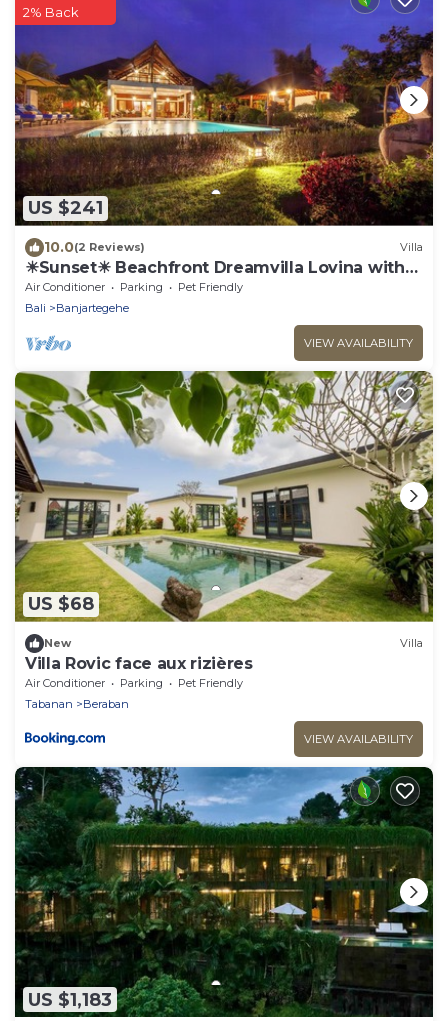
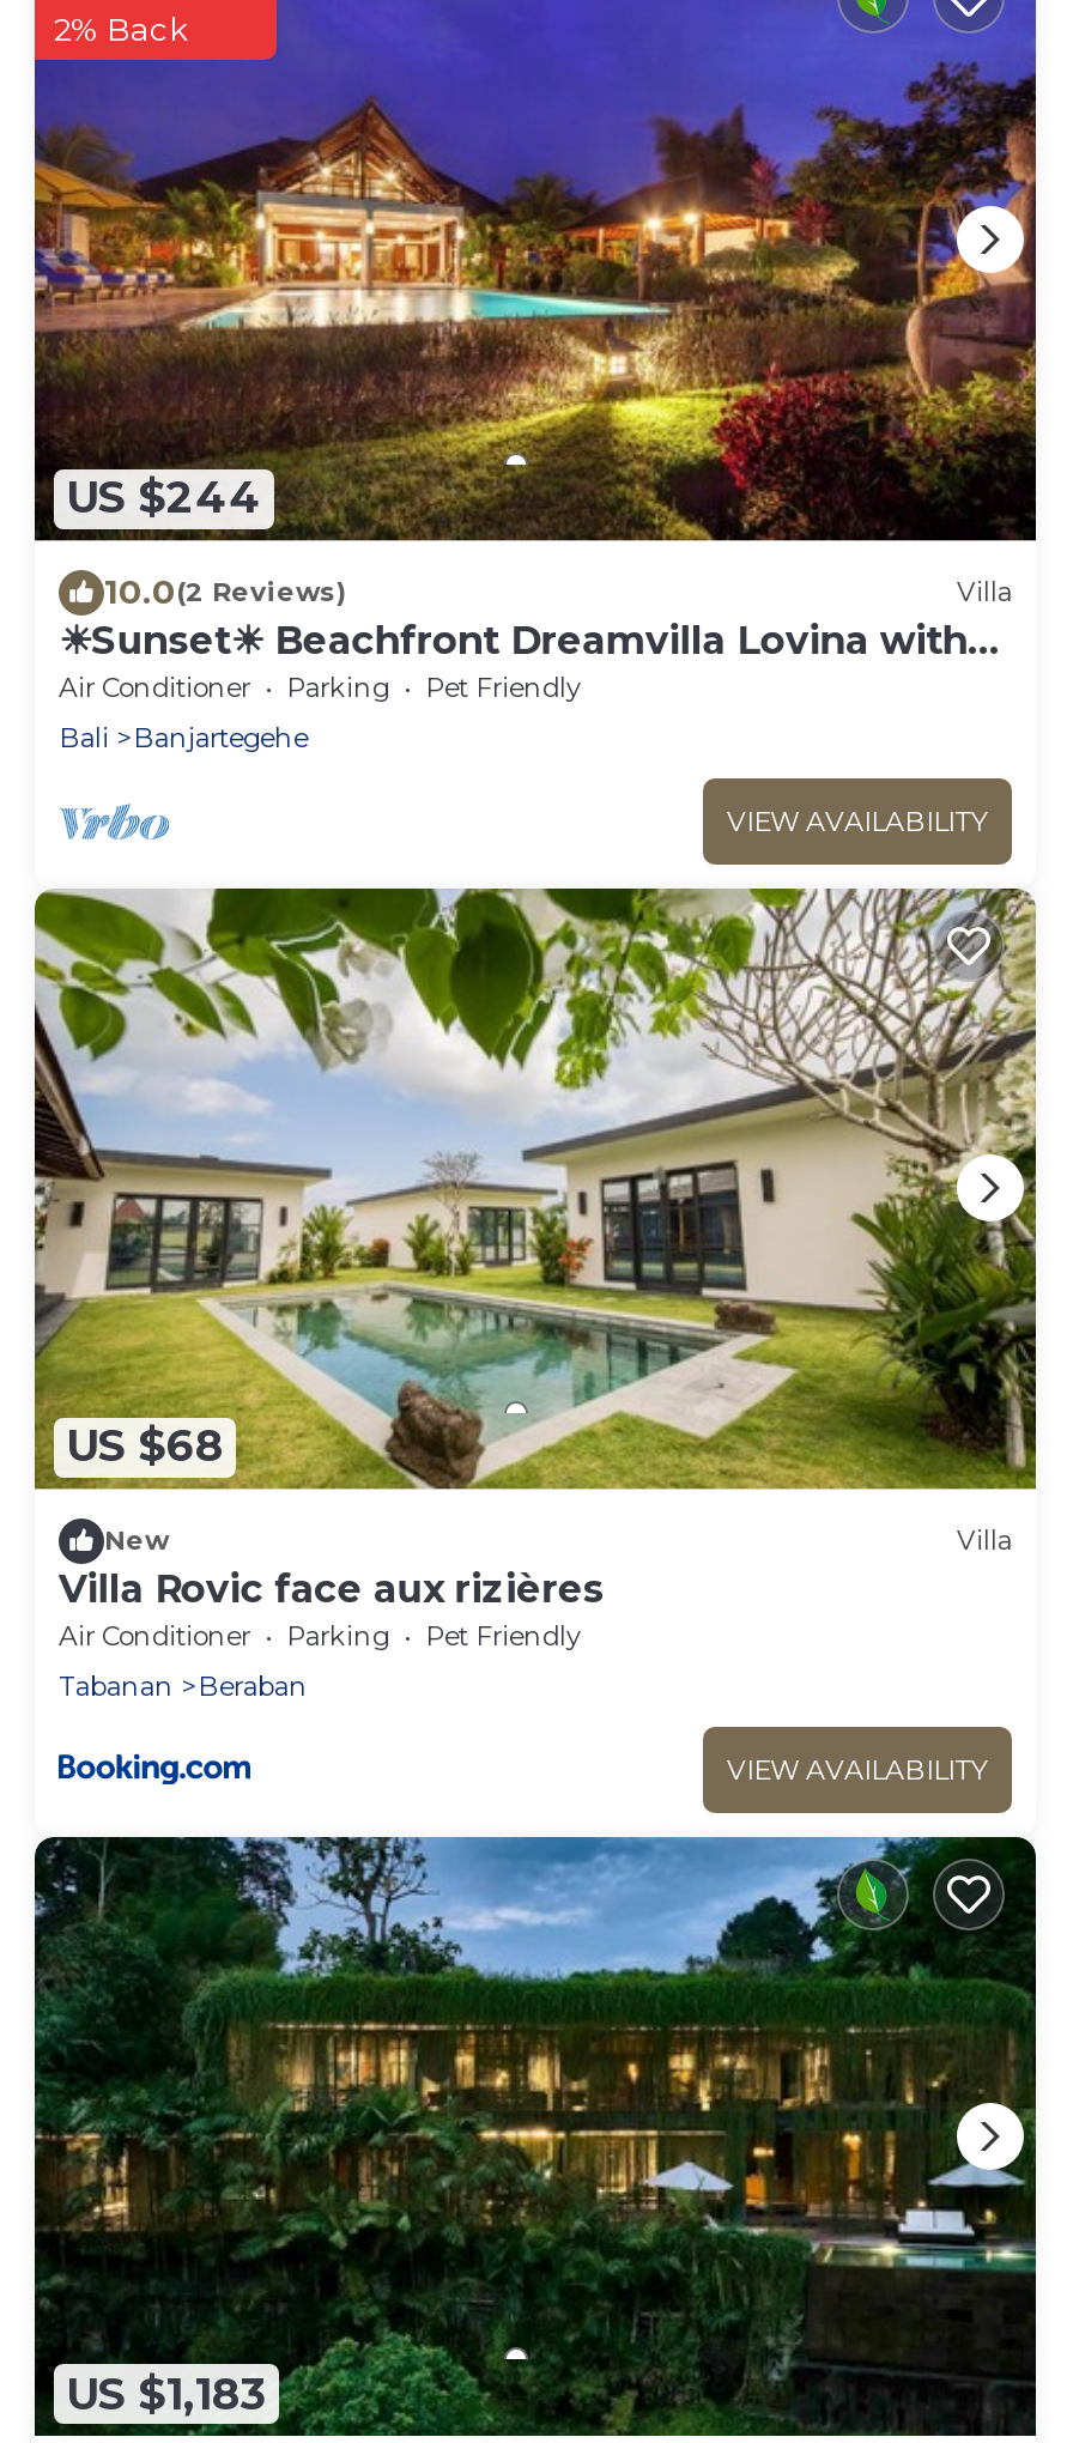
[28,197,103,219] US $241 -> [66,473,262,525] US $244

